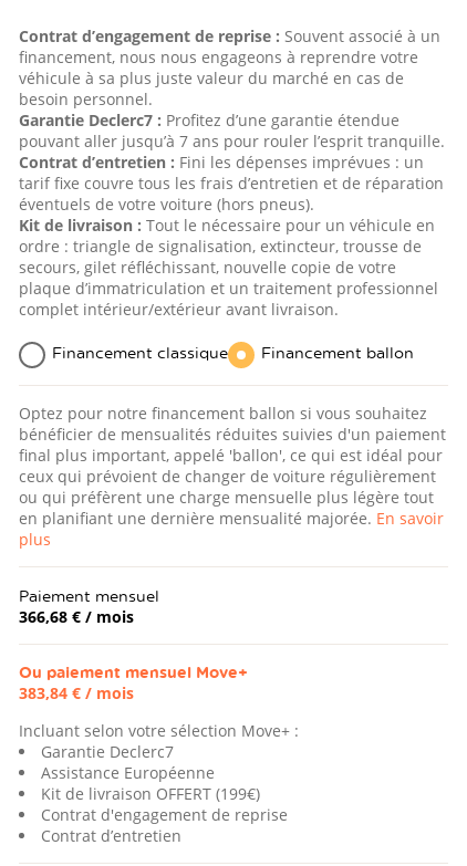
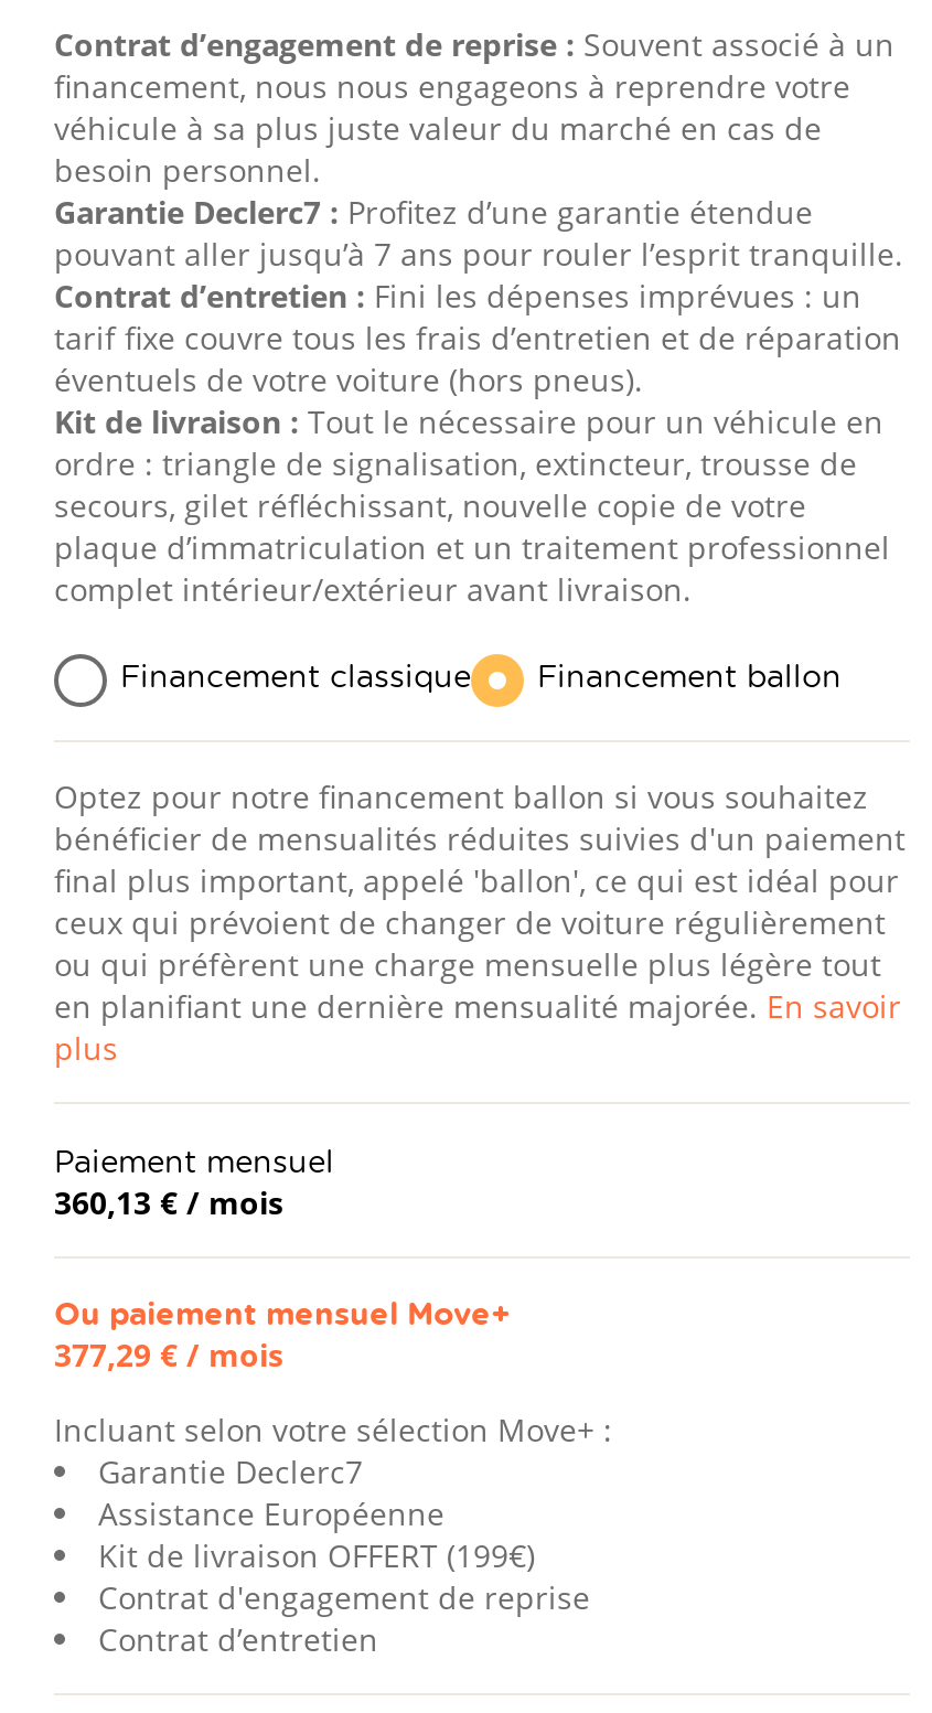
[19,606,134,627] 366,68 €/ mois -> [54,1180,283,1222] 360,13 €/ mois
[19,682,134,703] 383,84 €/ mois -> [54,1333,283,1375] 377,29 €/ mois

